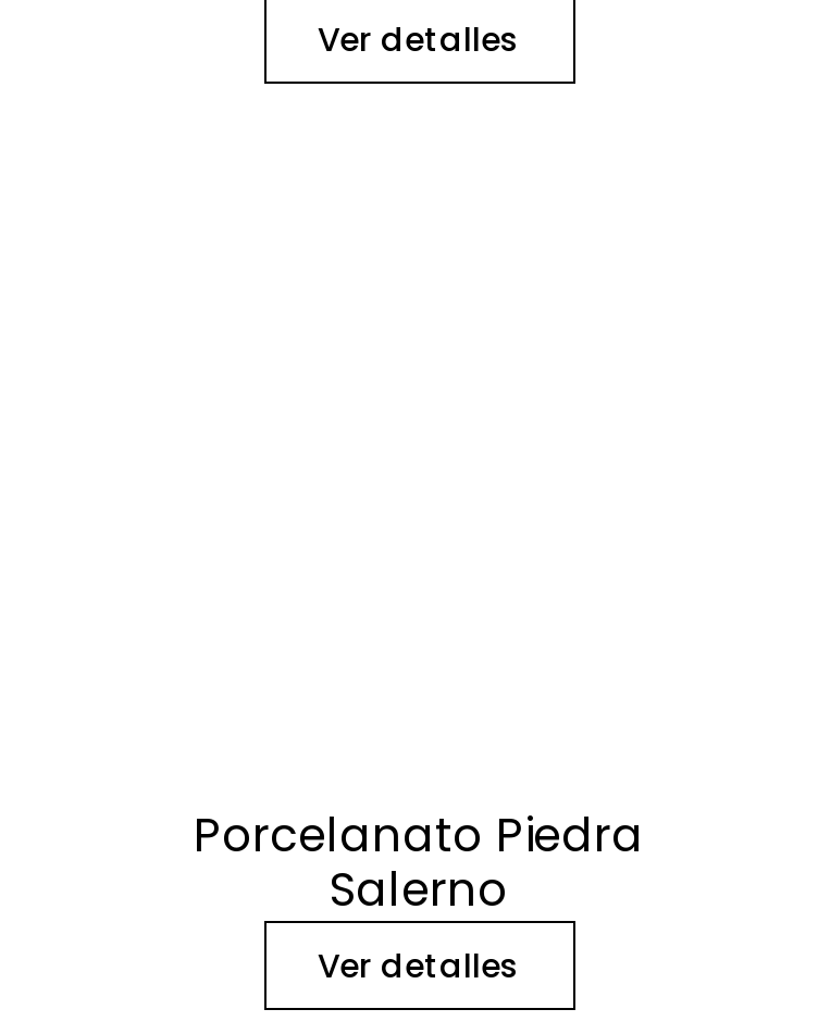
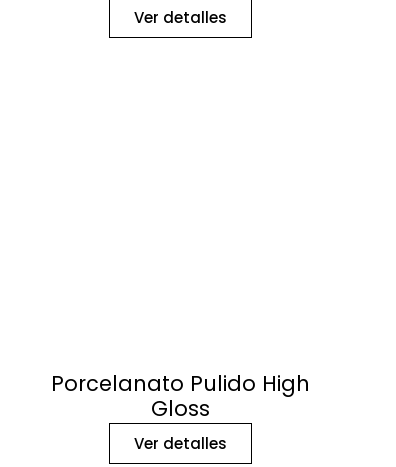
[194,802,644,920] Porcelanato Piedra | Salerno -> [50,369,309,423] Porcelanato Pulido High | Gloss

